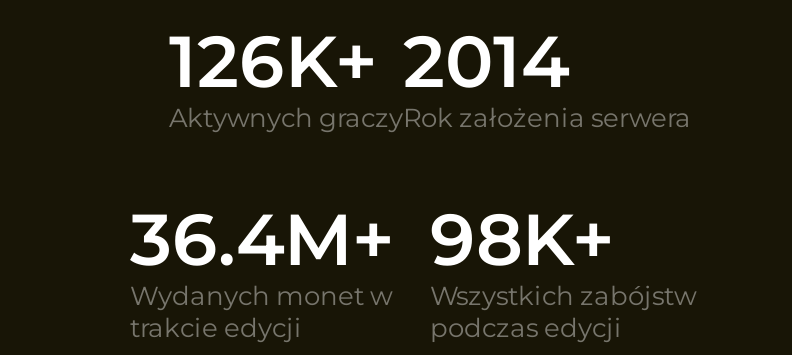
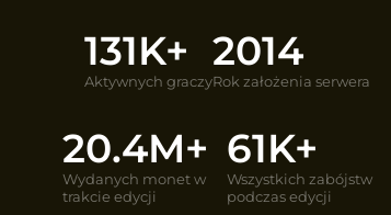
[169,17,569,105] 126K+ 2014 -> [84,26,303,74] 131K+ 2014
[130,195,394,283] 36.4M+ -> [62,124,208,172] 20.4M+
[430,195,614,283] 98K+ -> [227,124,318,172] 61K+

